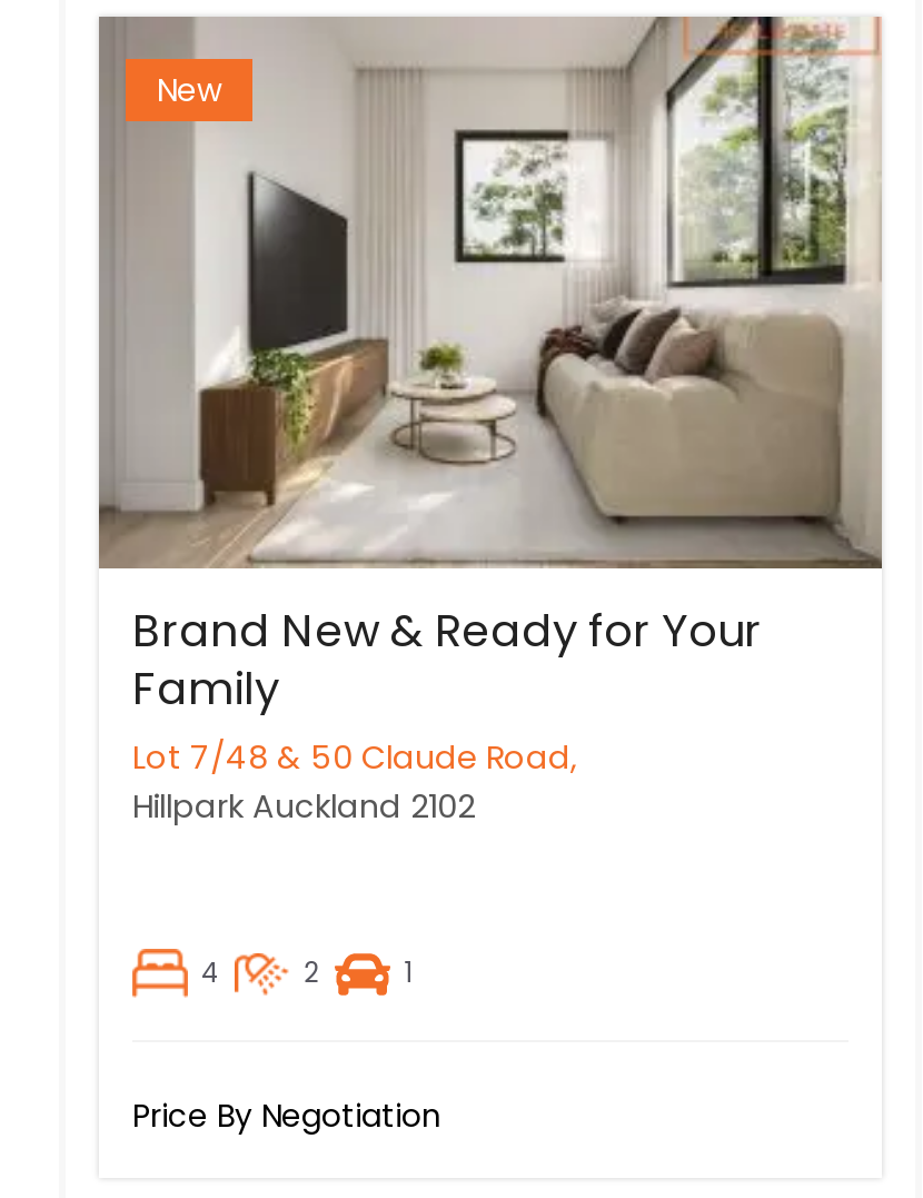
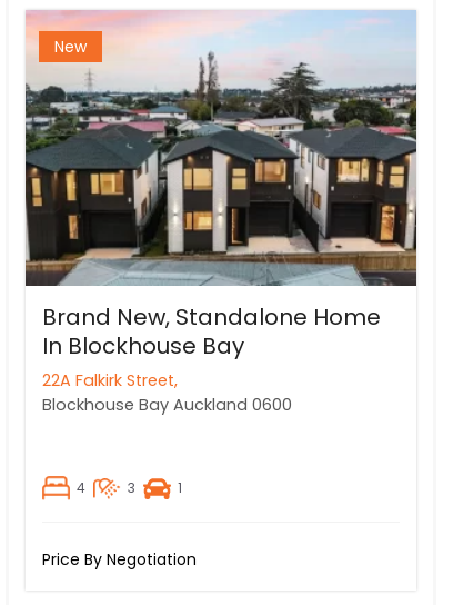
[97,14,882,829] [image] | Brand New & Ready for Your | Family | Lot 7/48 & 50 Claude Road, | Hillpark Auckland 2102 -> [26,10,417,416] [image] | Brand New, Standalone Home | In Blockhouse Bay | 22A Falkirk Street, | Blockhouse Bay Auckland 0600
[304,954,320,992] 2 -> [128,478,136,497] 3

